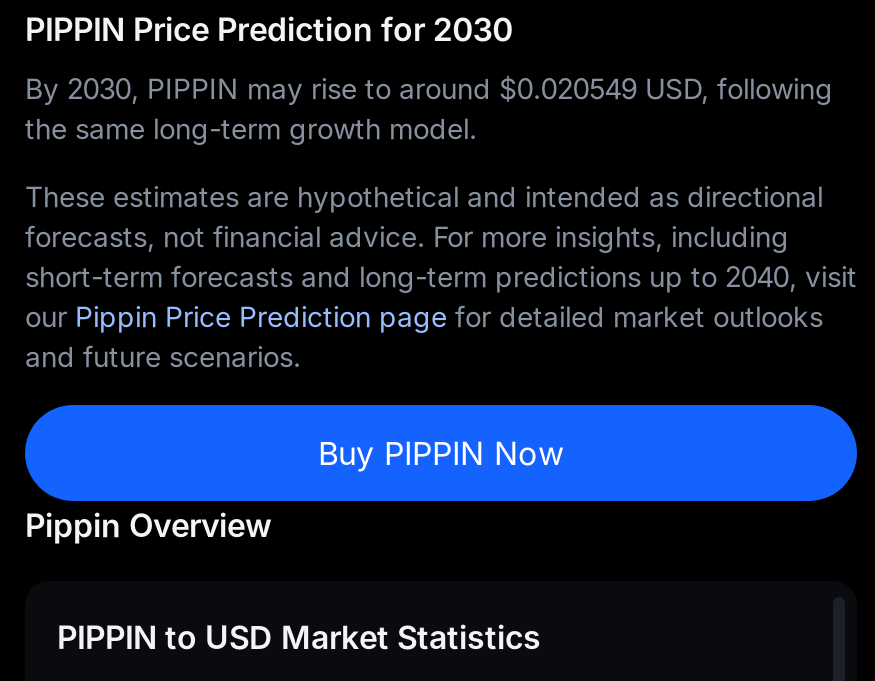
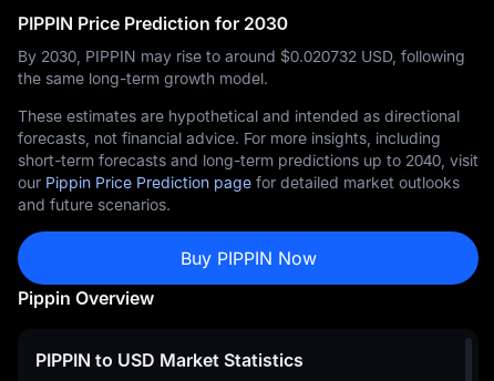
[25,72,833,106] By 2030, PIPPIN may rise to around $0.020549 USD, following -> [18,47,465,66] By 2030, PIPPIN may rise to around $0.020732 USD, following

